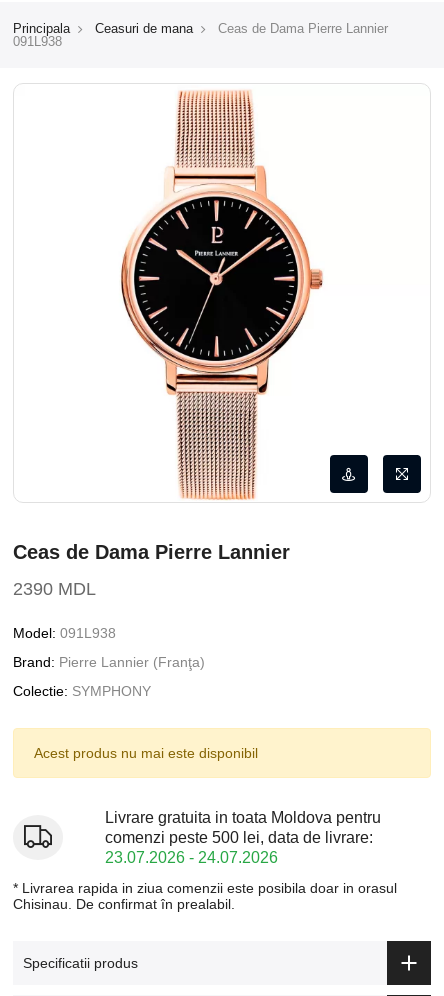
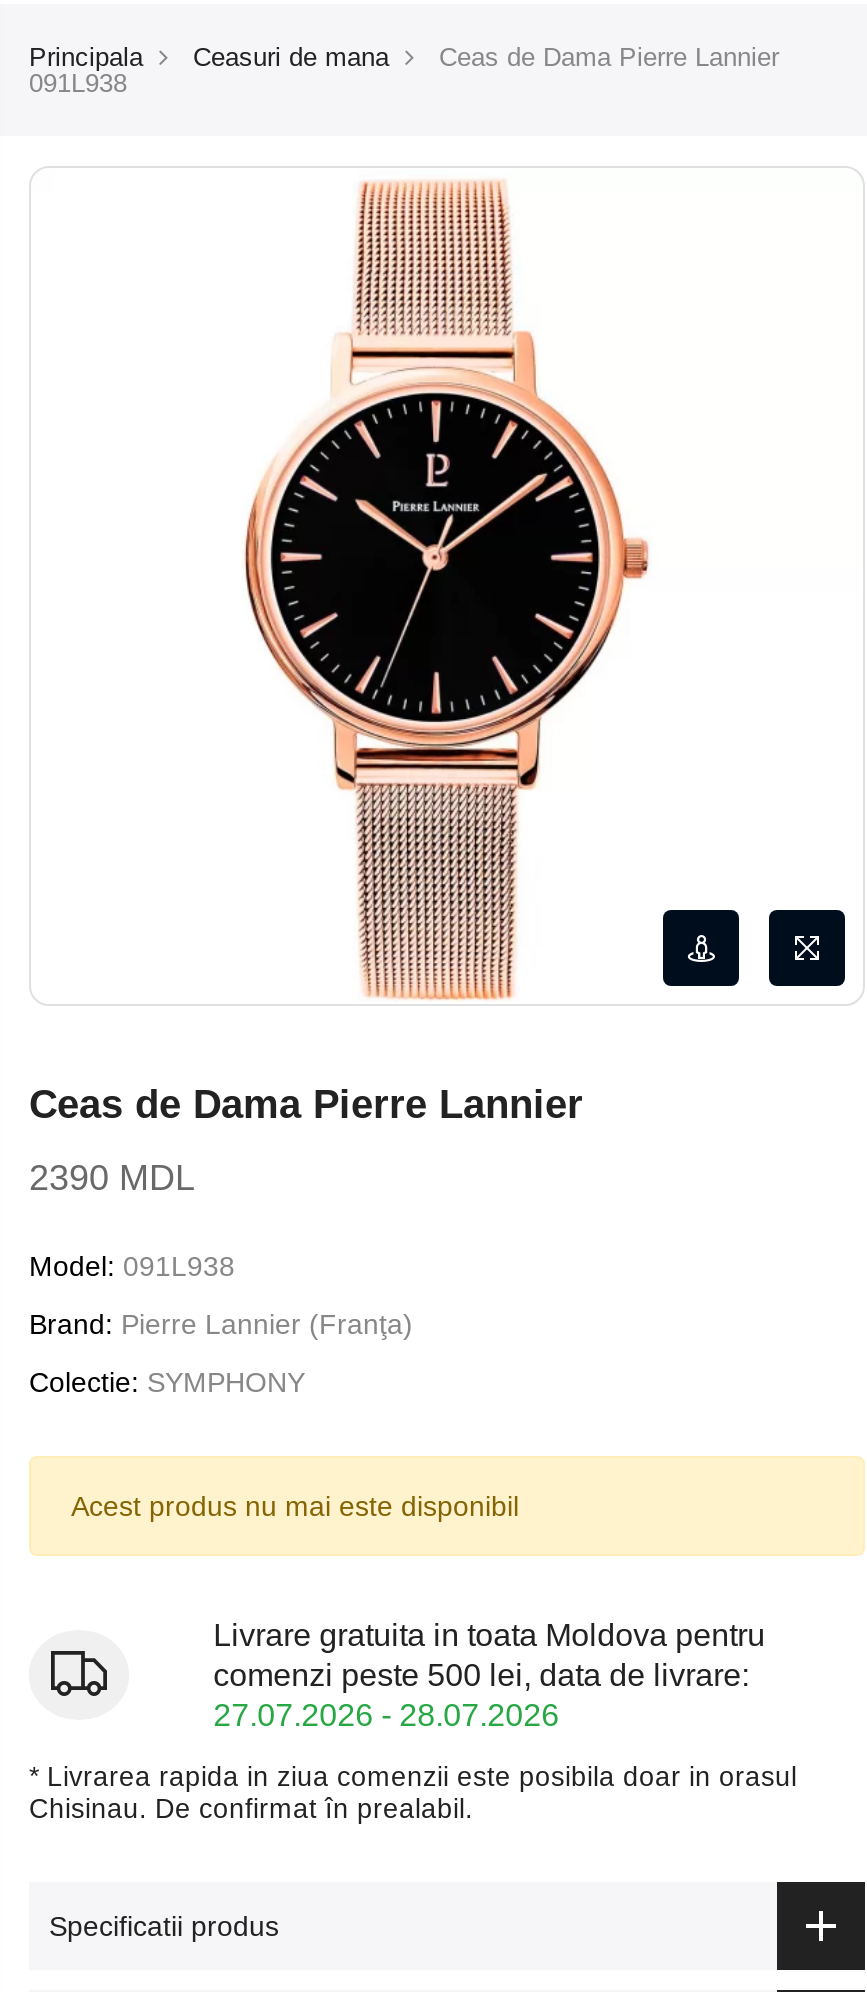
[105,849,278,866] 23.07.2026 - 24.07.2026 -> [213,1698,559,1732] 27.07.2026 - 28.07.2026

